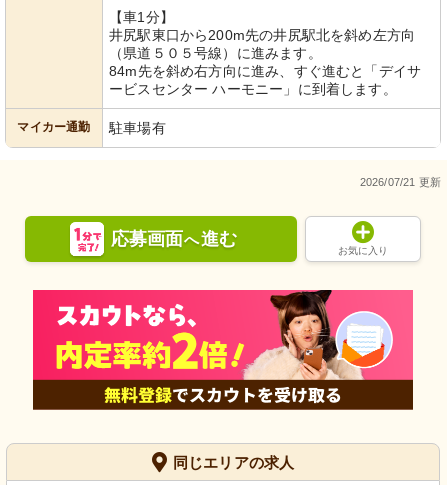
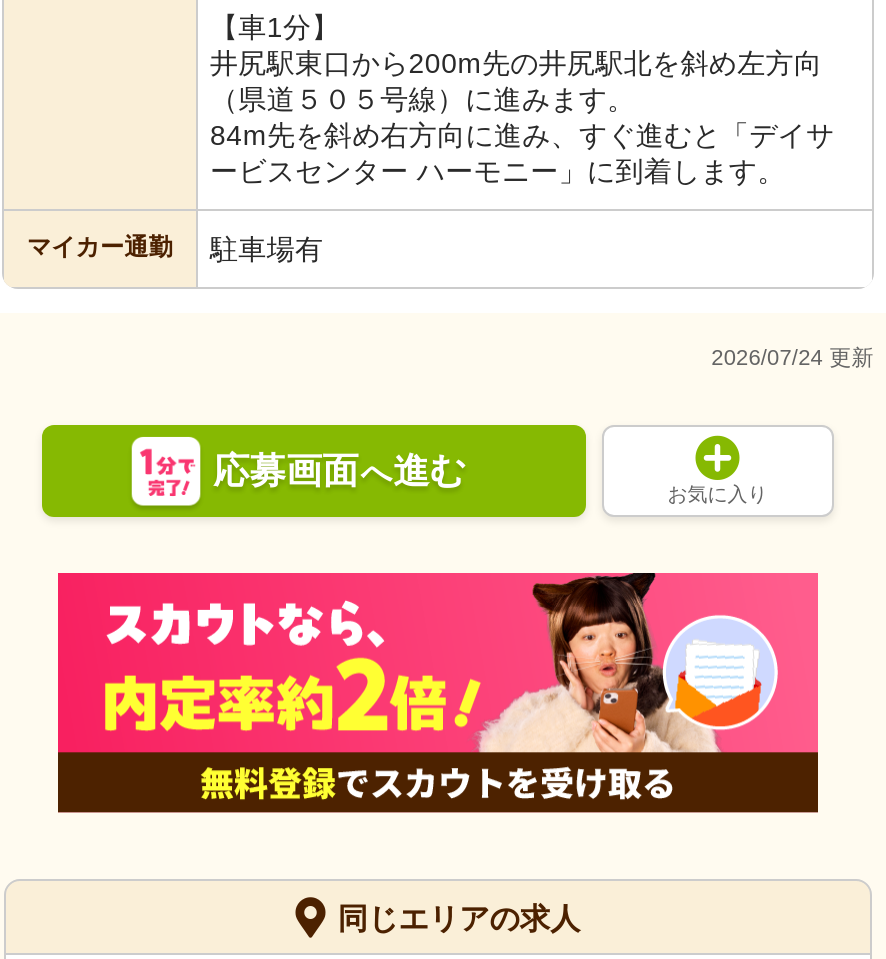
[360,176,441,188] 2026/07/21 更新 -> [711,345,874,369] 2026/07/24 更新

